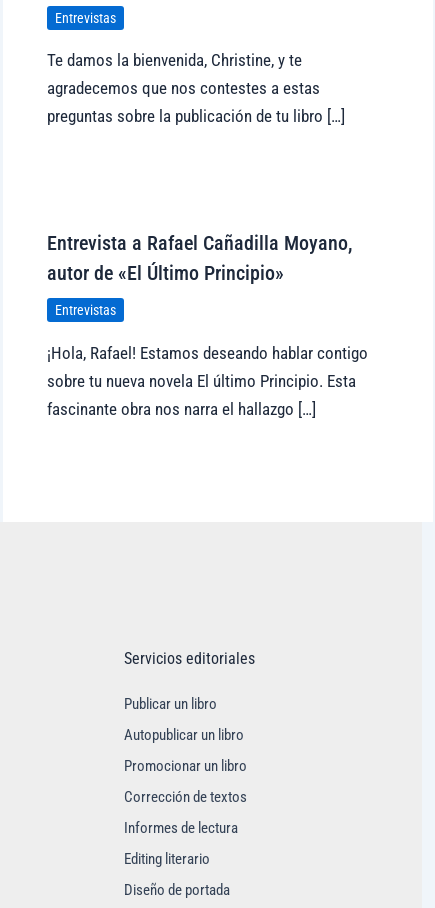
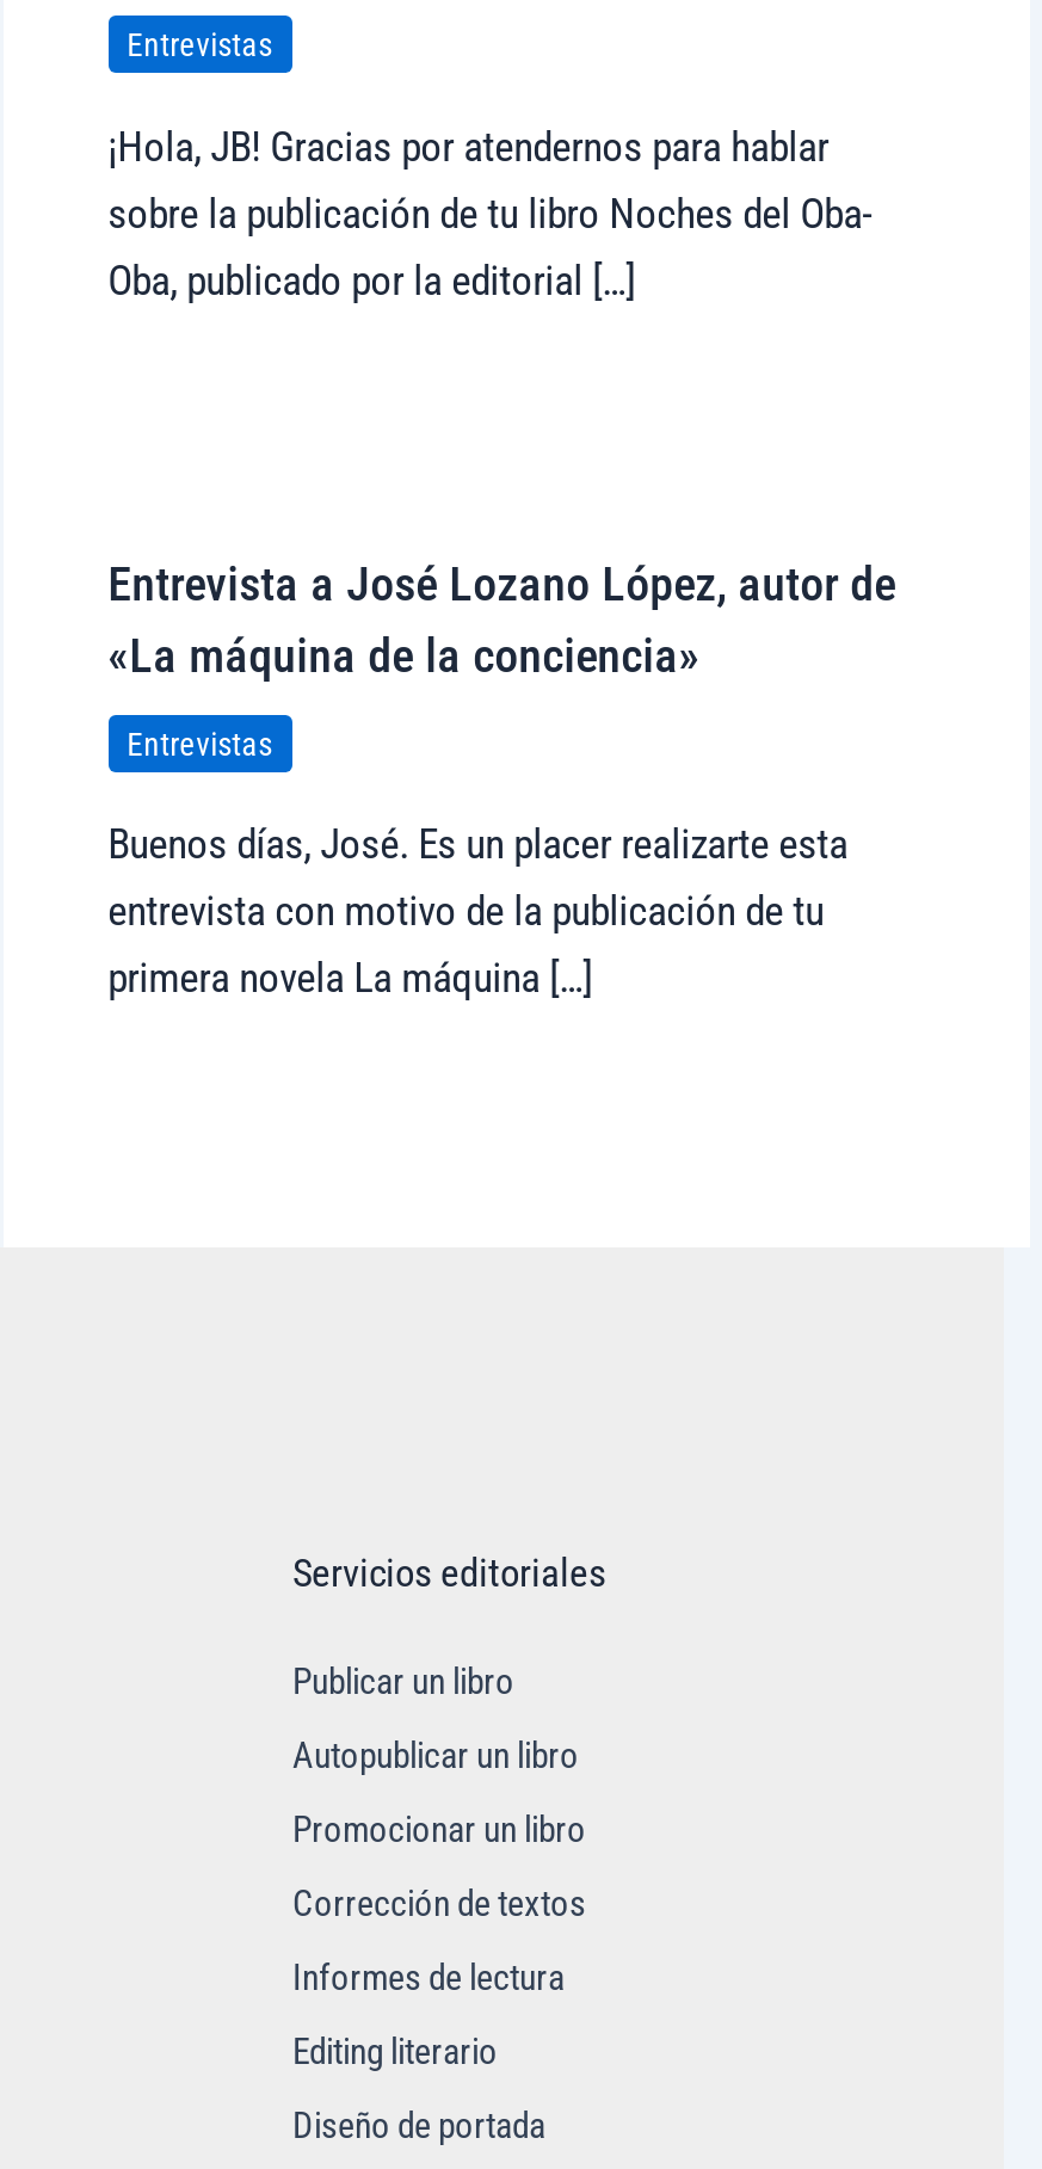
[47,50,345,126] Te damos la bienvenida, Christine, y te | agradecemos que nos contestes a estas | preguntas sobre la publicación de tu libro […] -> [108,122,872,304] ¡Hola, JB! Gracias por atendernos para hablar | sobre la publicación de tu libro Noches del Oba- | Oba, publicado por la editorial […]
[47,231,352,285] Entrevista a Rafael Cañadilla Moyano, | autor de «El Último Principio» -> [108,555,896,684] Entrevista a José Lozano López, autor de | «La máquina de la conciencia»
[47,343,368,419] ¡Hola, Rafael! Estamos deseando hablar contigo | sobre tu nueva novela El último Principio. Esta | fascinante obra nos narra el hallazgo […] -> [108,820,848,1002] Buenos días, José. Es un placer realizarte esta | entrevista con motivo de la publicación de tu | primera novela La máquina […]

